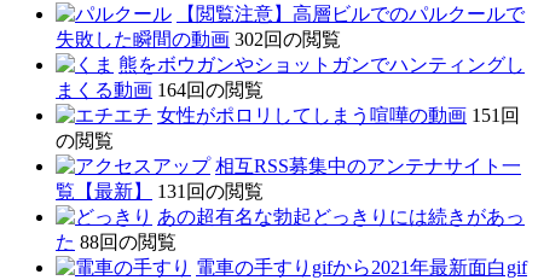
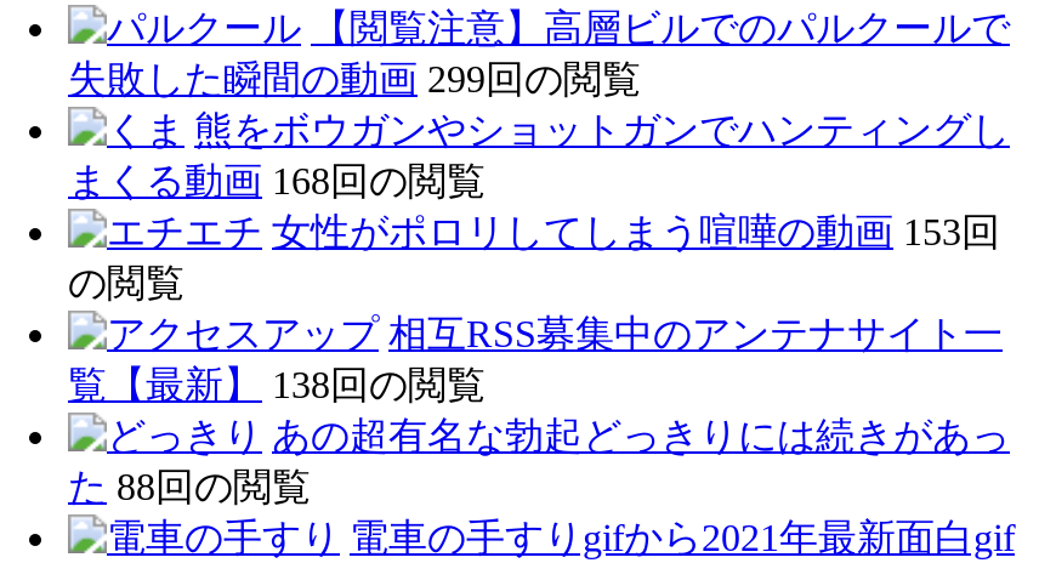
[56,29,341,49] 失敗した瞬間の動画 302回の閲覧 -> [68,58,641,99] 失敗した瞬間の動画 299回の閲覧
[56,79,264,100] まくる動画 164回の閲覧 -> [68,160,486,201] まくる動画 168回の閲覧
[157,105,520,125] 女性がポロリしてしまう喧嘩の動画 151回 -> [272,211,1000,252] 女性がポロリしてしまう喧嘩の動画 153回
[56,181,264,201] 覧【最新】 131回の閲覧 -> [68,364,486,405] 覧【最新】 138回の閲覧

